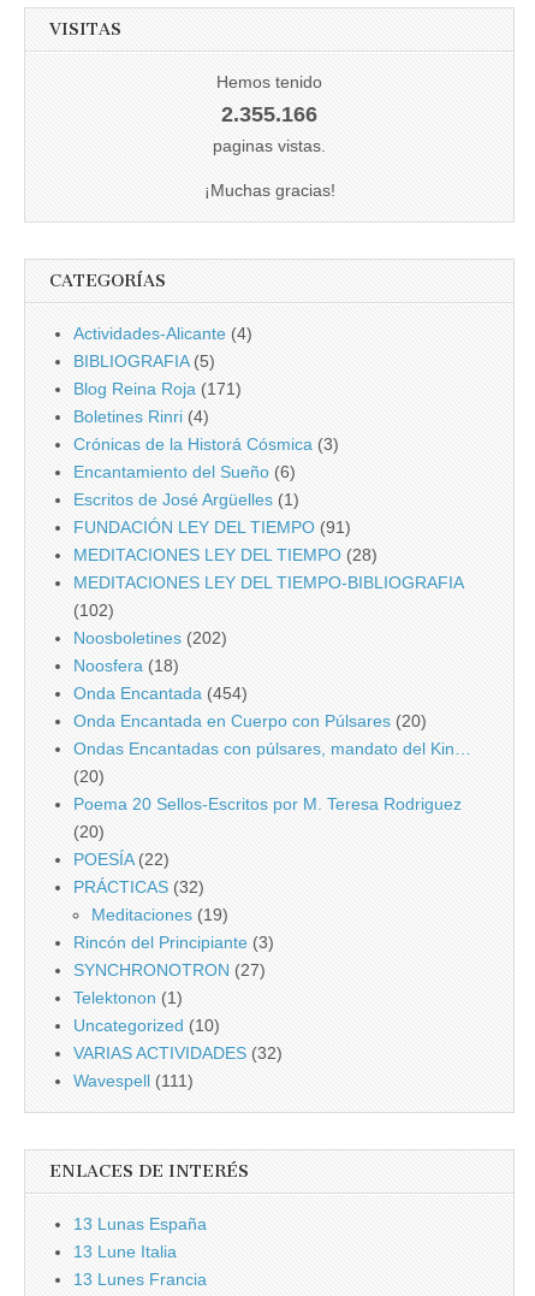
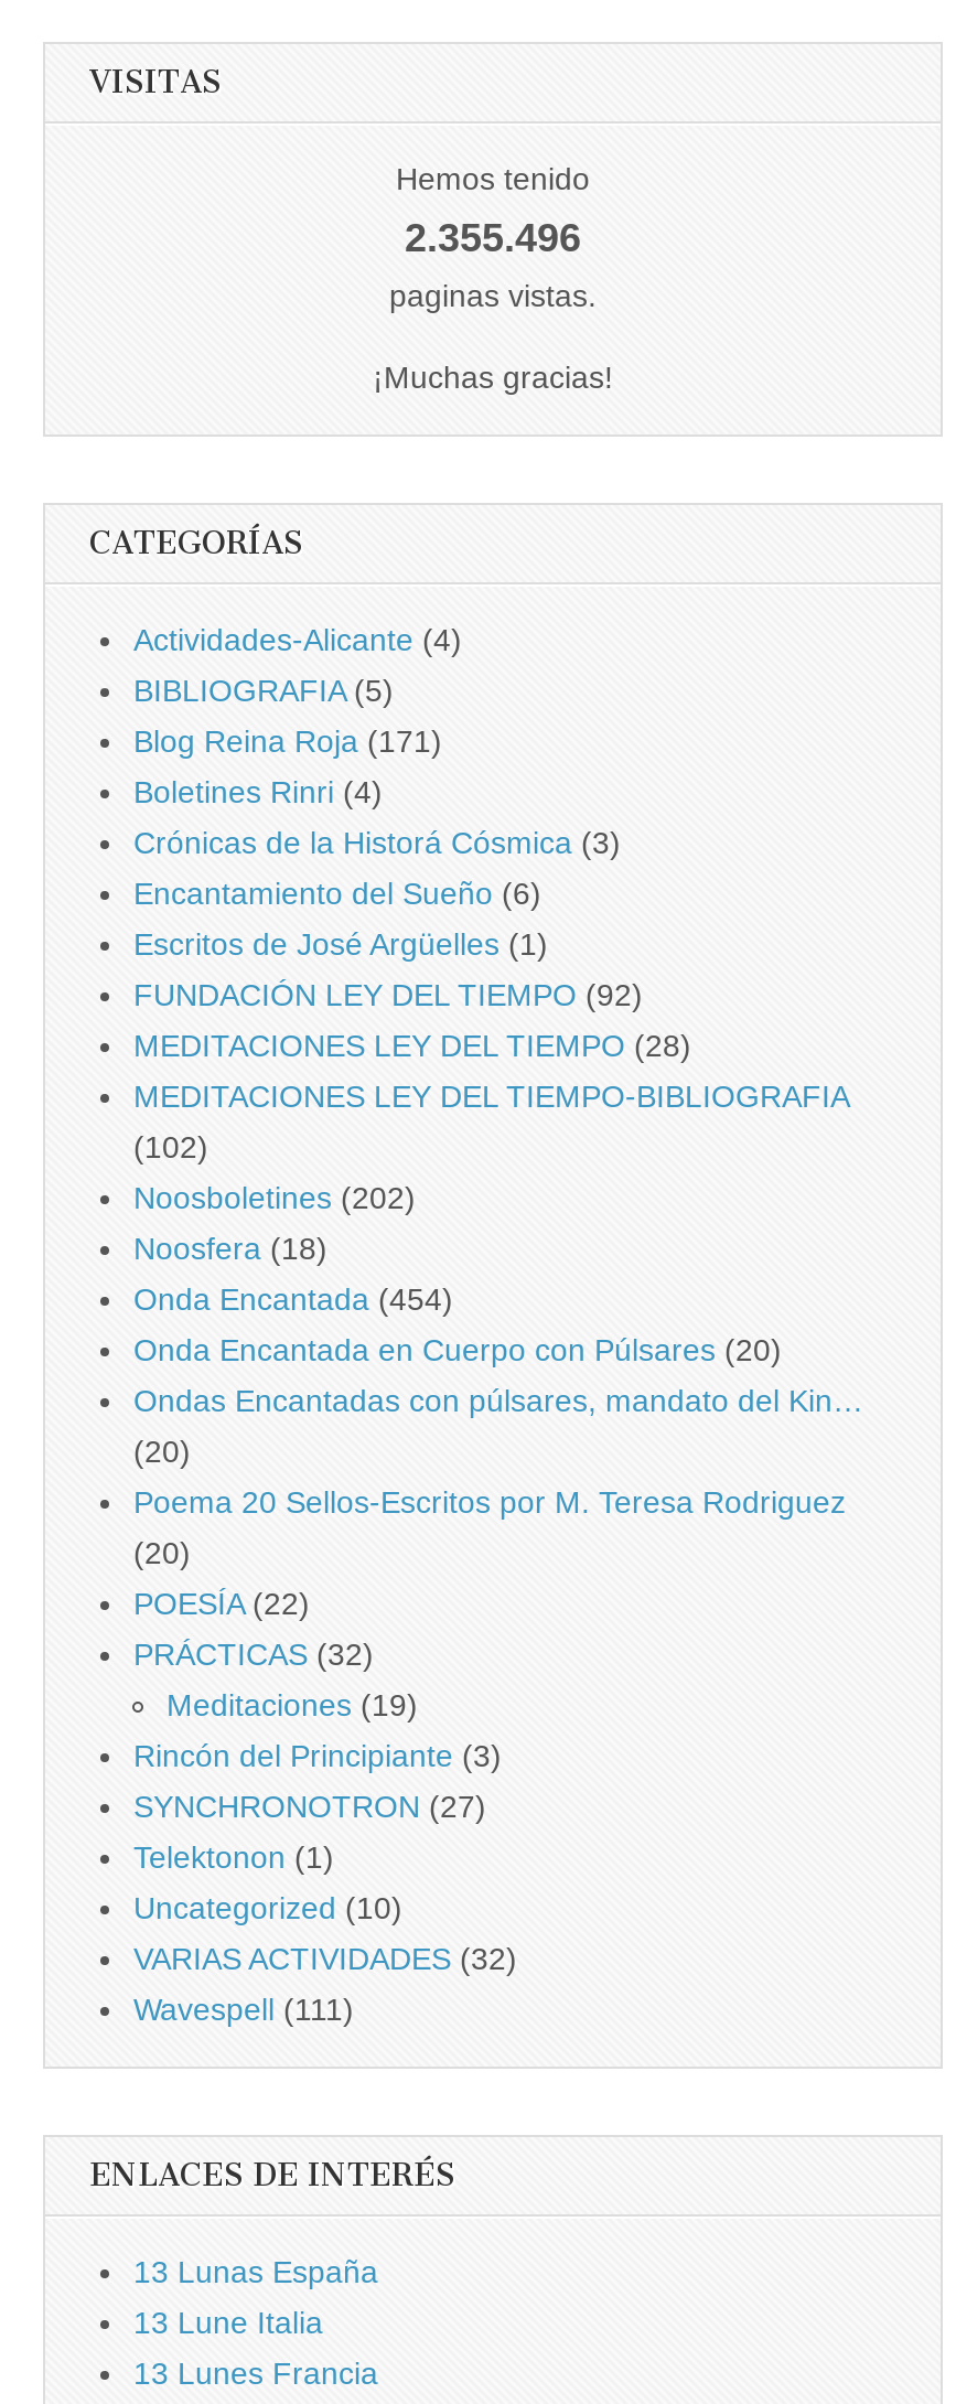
[221,102,317,126] 2.355.166 -> [405,216,581,260] 2.355.496
[73,518,351,537] FUNDACIÓN LEY DEL TIEMPO (91) -> [133,977,643,1013] FUNDACIÓN LEY DEL TIEMPO (92)

